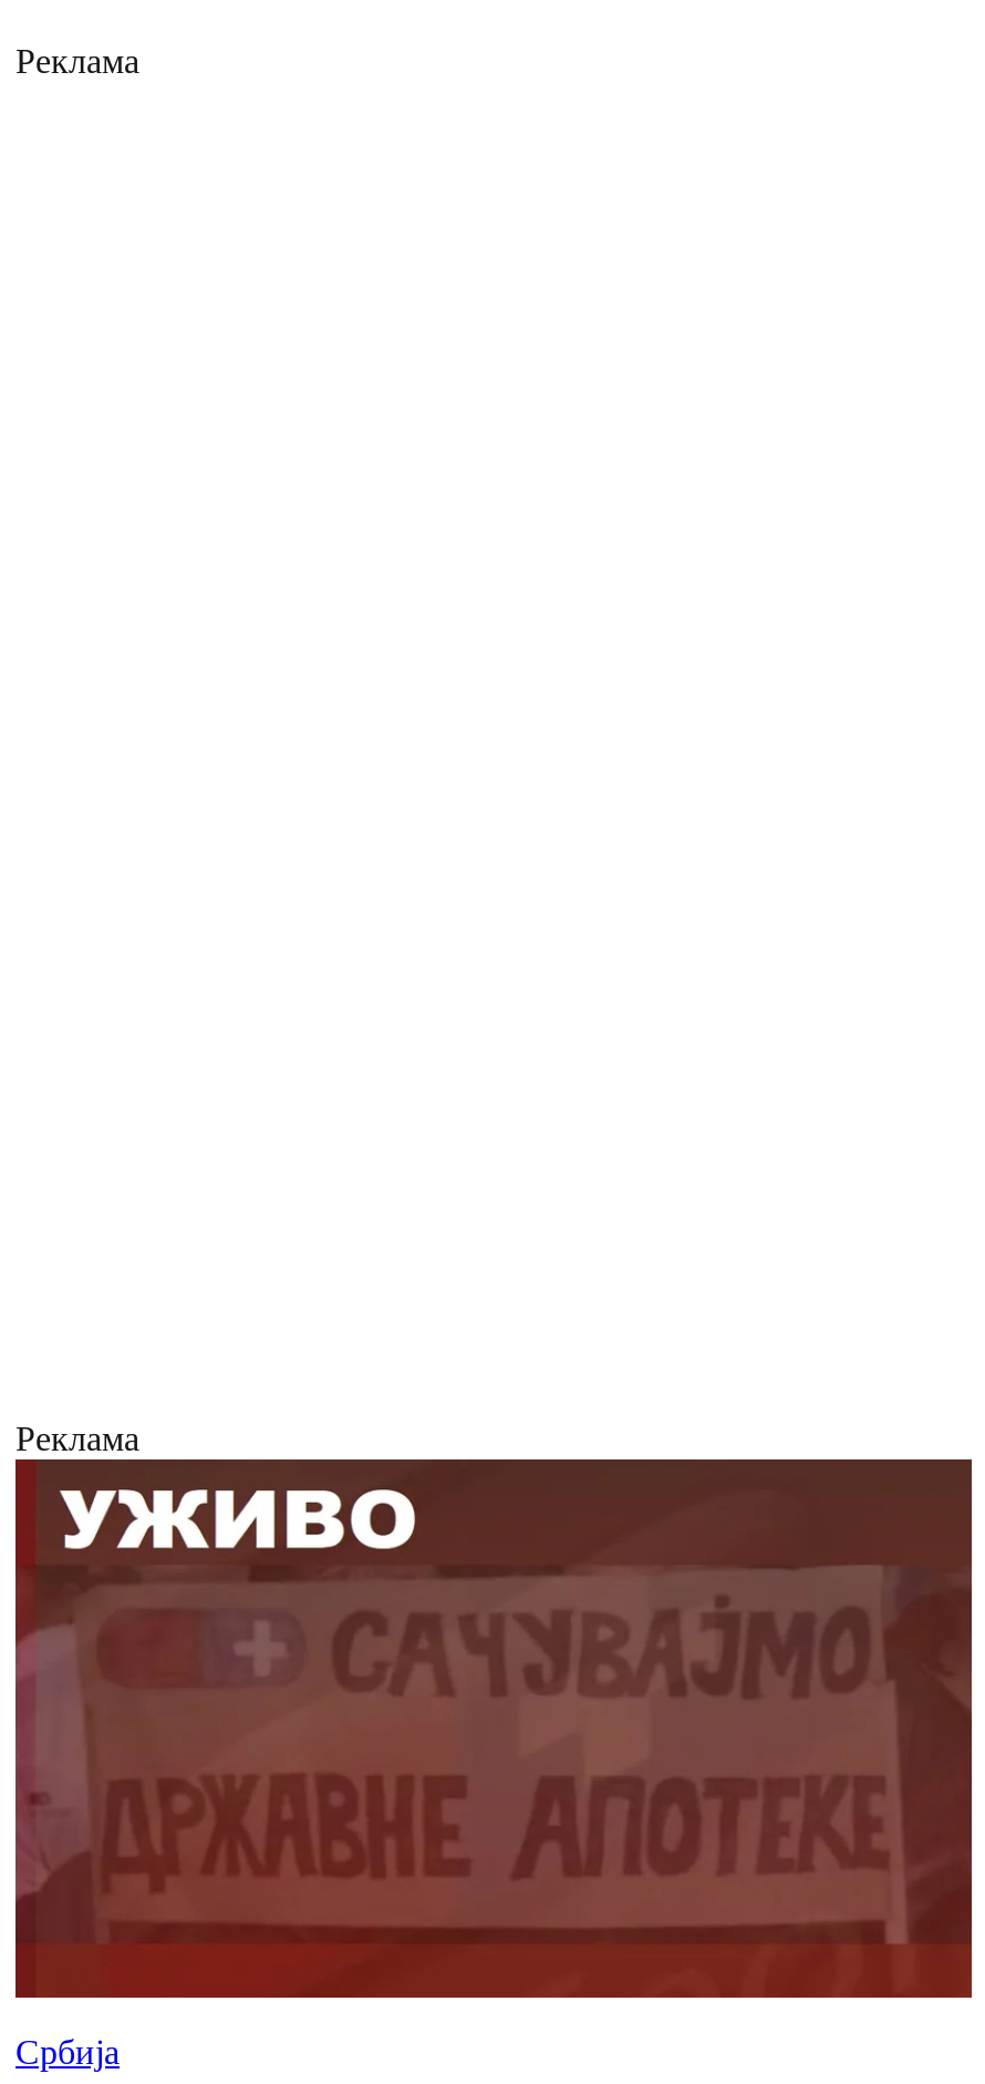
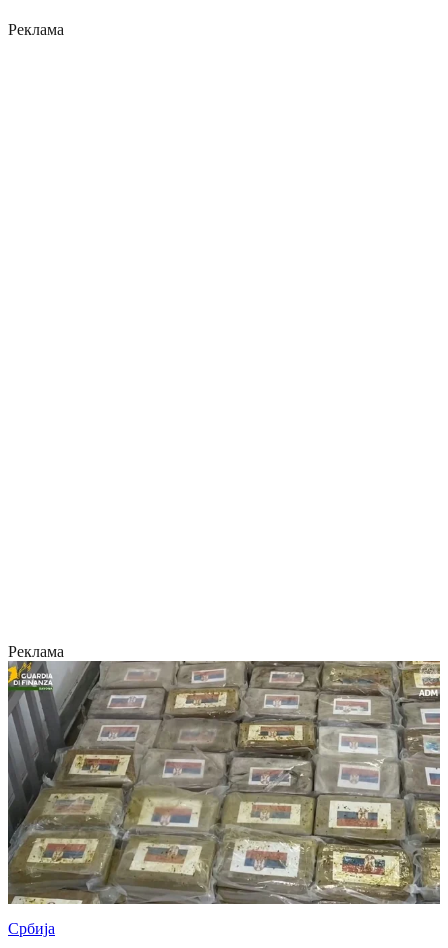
[13,1457,974,2000] [image] -> [7,660,441,905] [image]

